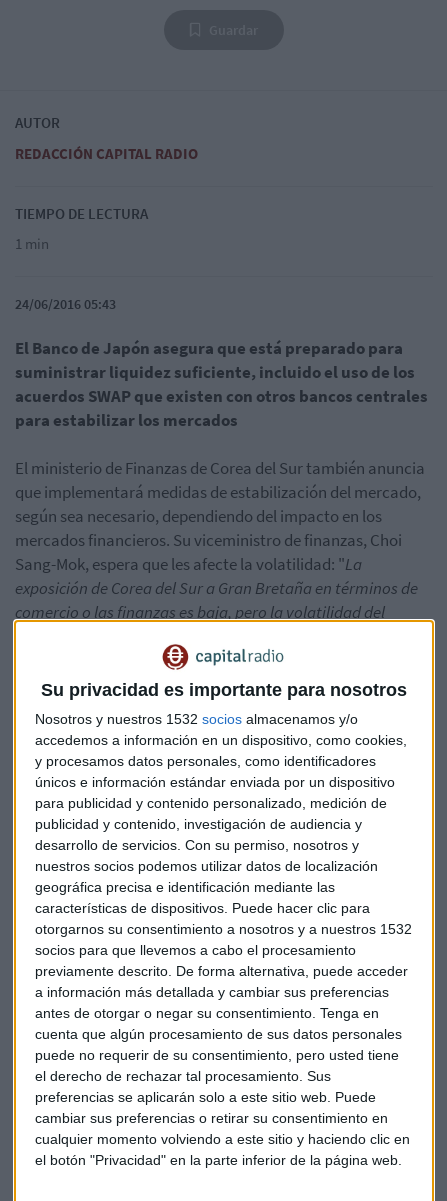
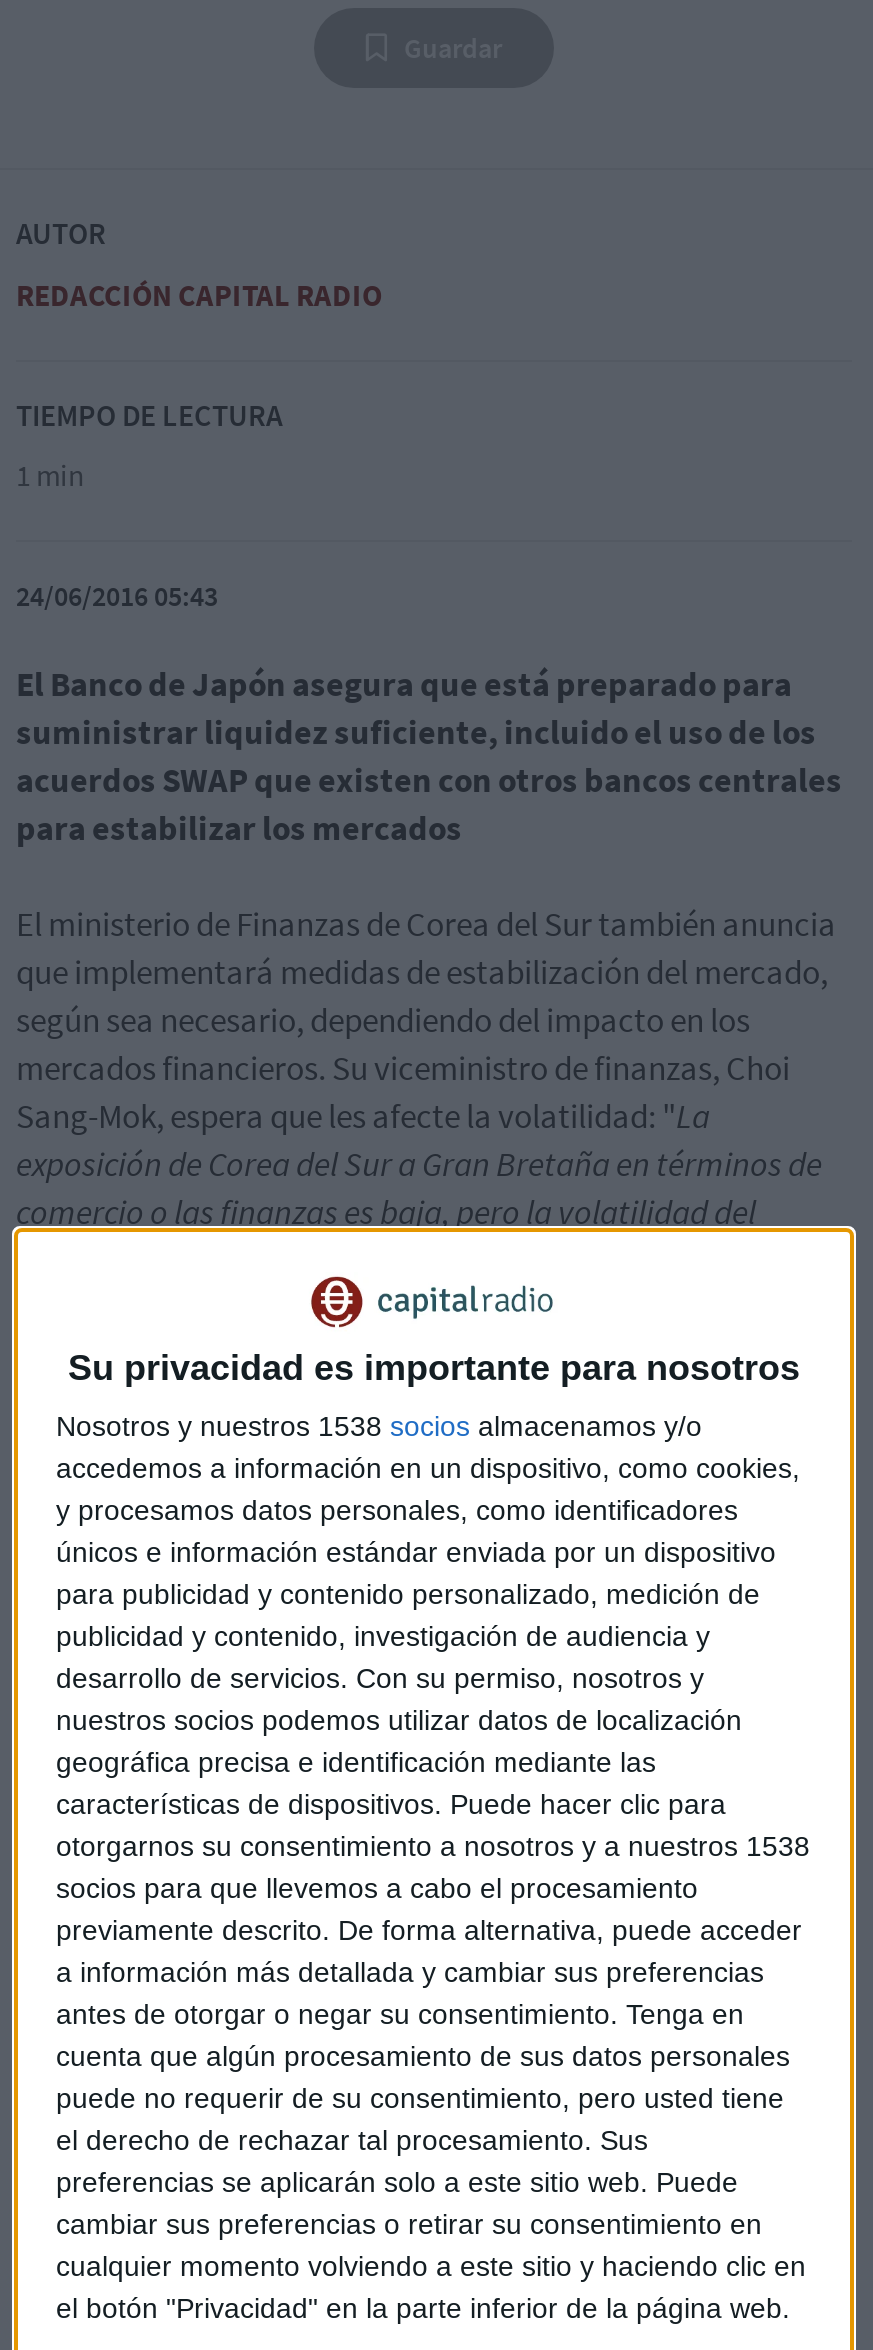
[35,711,358,727] Nosotros y nuestros 1532 socios almacenamos y/o -> [56,1411,702,1443] Nosotros y nuestros 1538 socios almacenamos y/o
[35,921,412,937] otorgarnos su consentimiento a nosotros y a nuestros 1532 -> [56,1831,810,1863] otorgarnos su consentimiento a nosotros y a nuestros 1538

